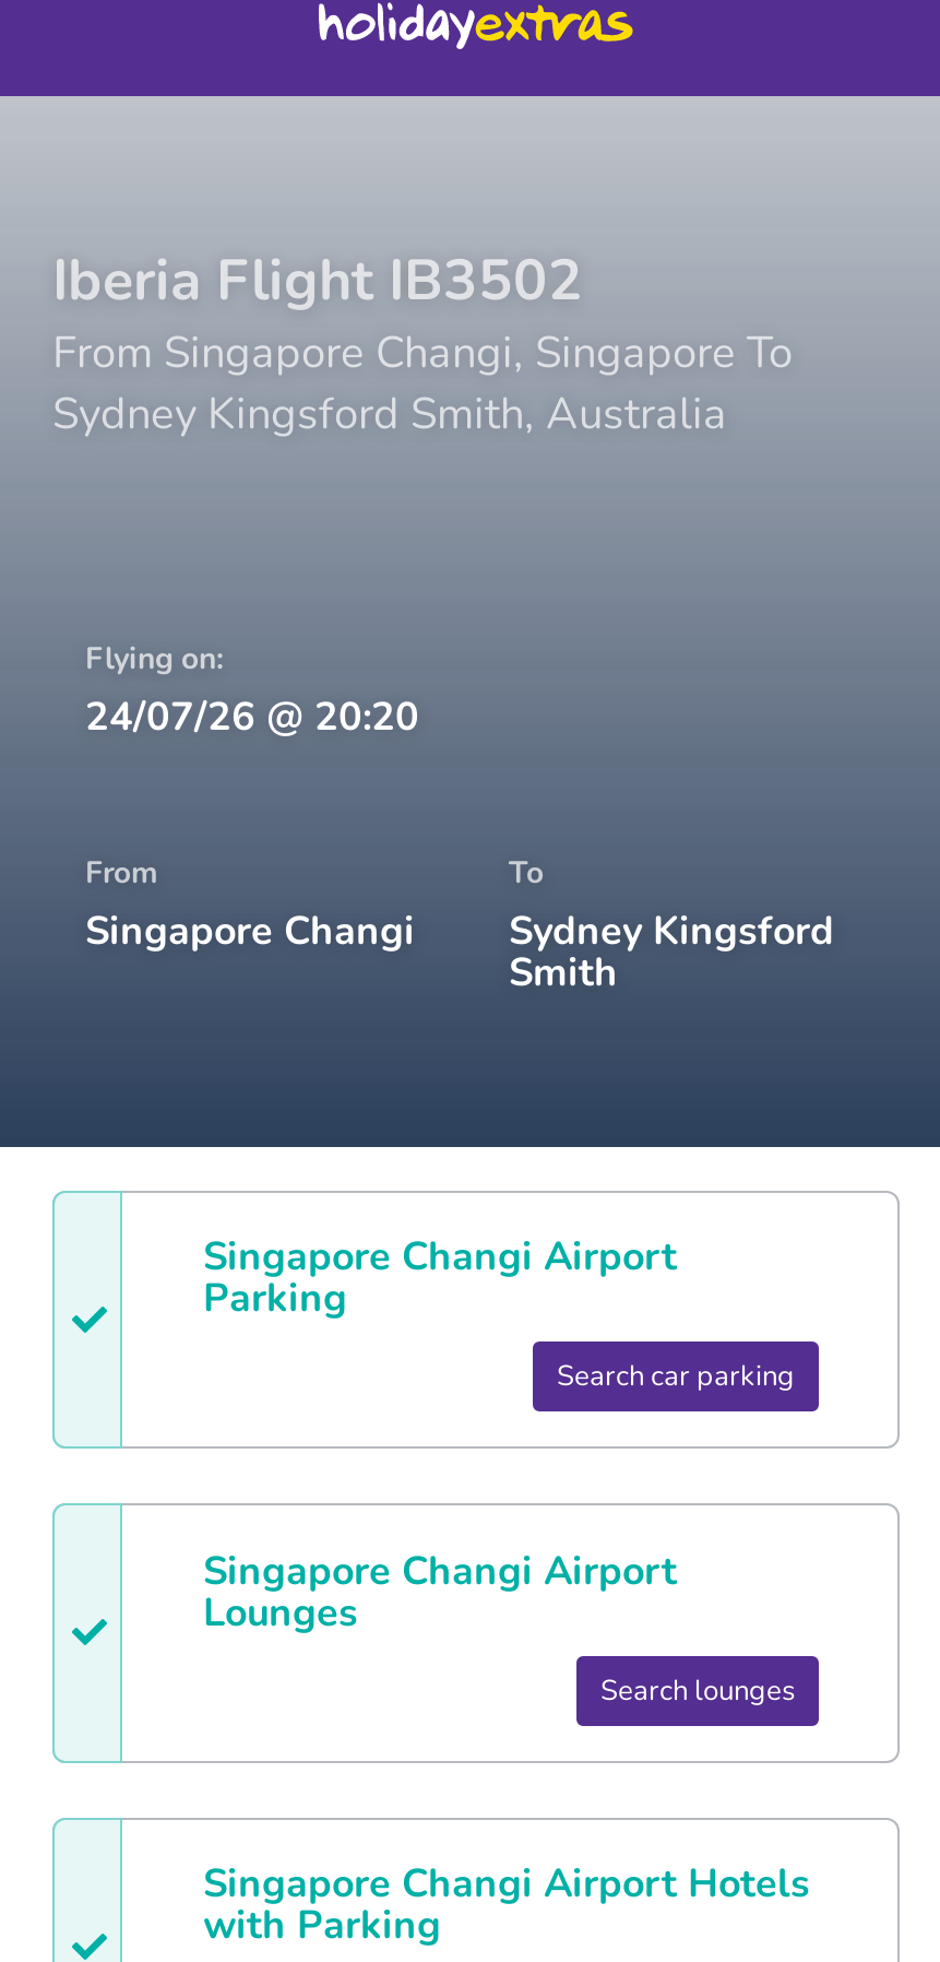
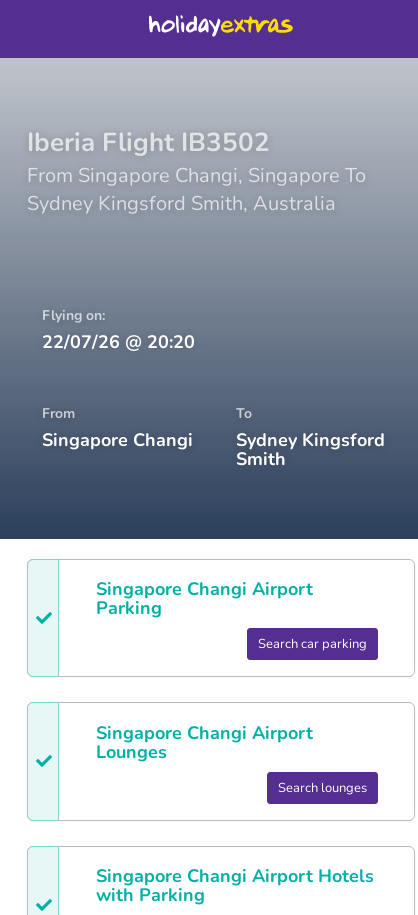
[85,691,419,744] 24/07/26 @ 20:20 -> [42,330,195,354] 22/07/26 @ 20:20

